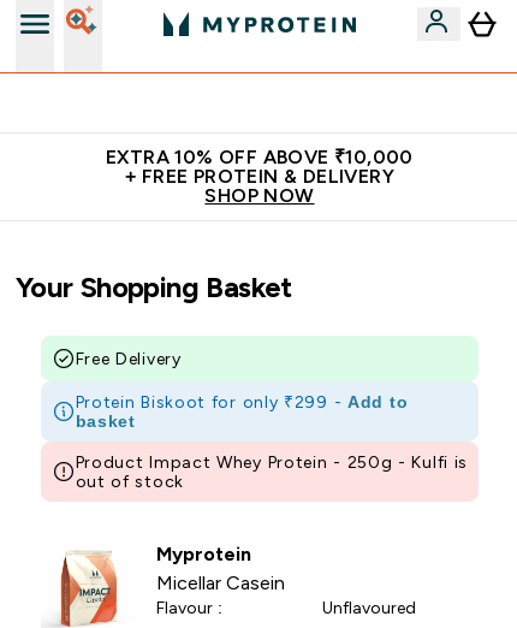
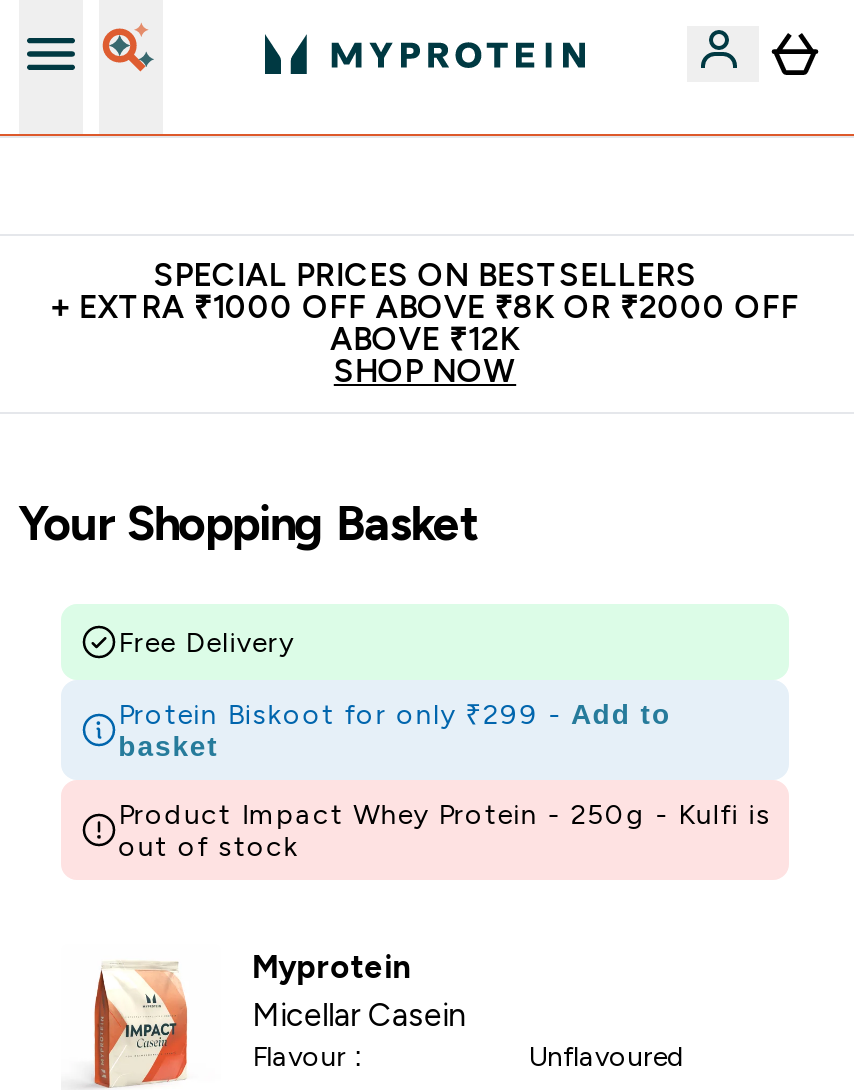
[106,147,413,186] EXTRA 10% OFF ABOVE ₹10,000 | + FREE PROTEIN & DELIVERY -> [51,258,799,356] SPECIAL PRICES ON BESTSELLERS | + EXTRA ₹1000 OFF ABOVE ₹8K OR ₹2000 OFF | ABOVE ₹12K

